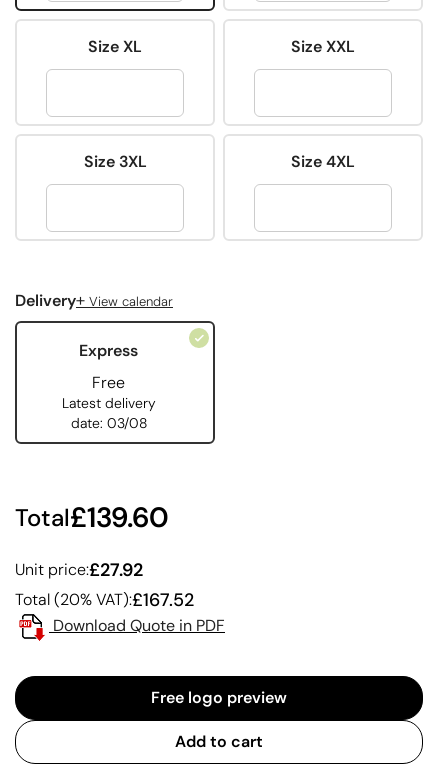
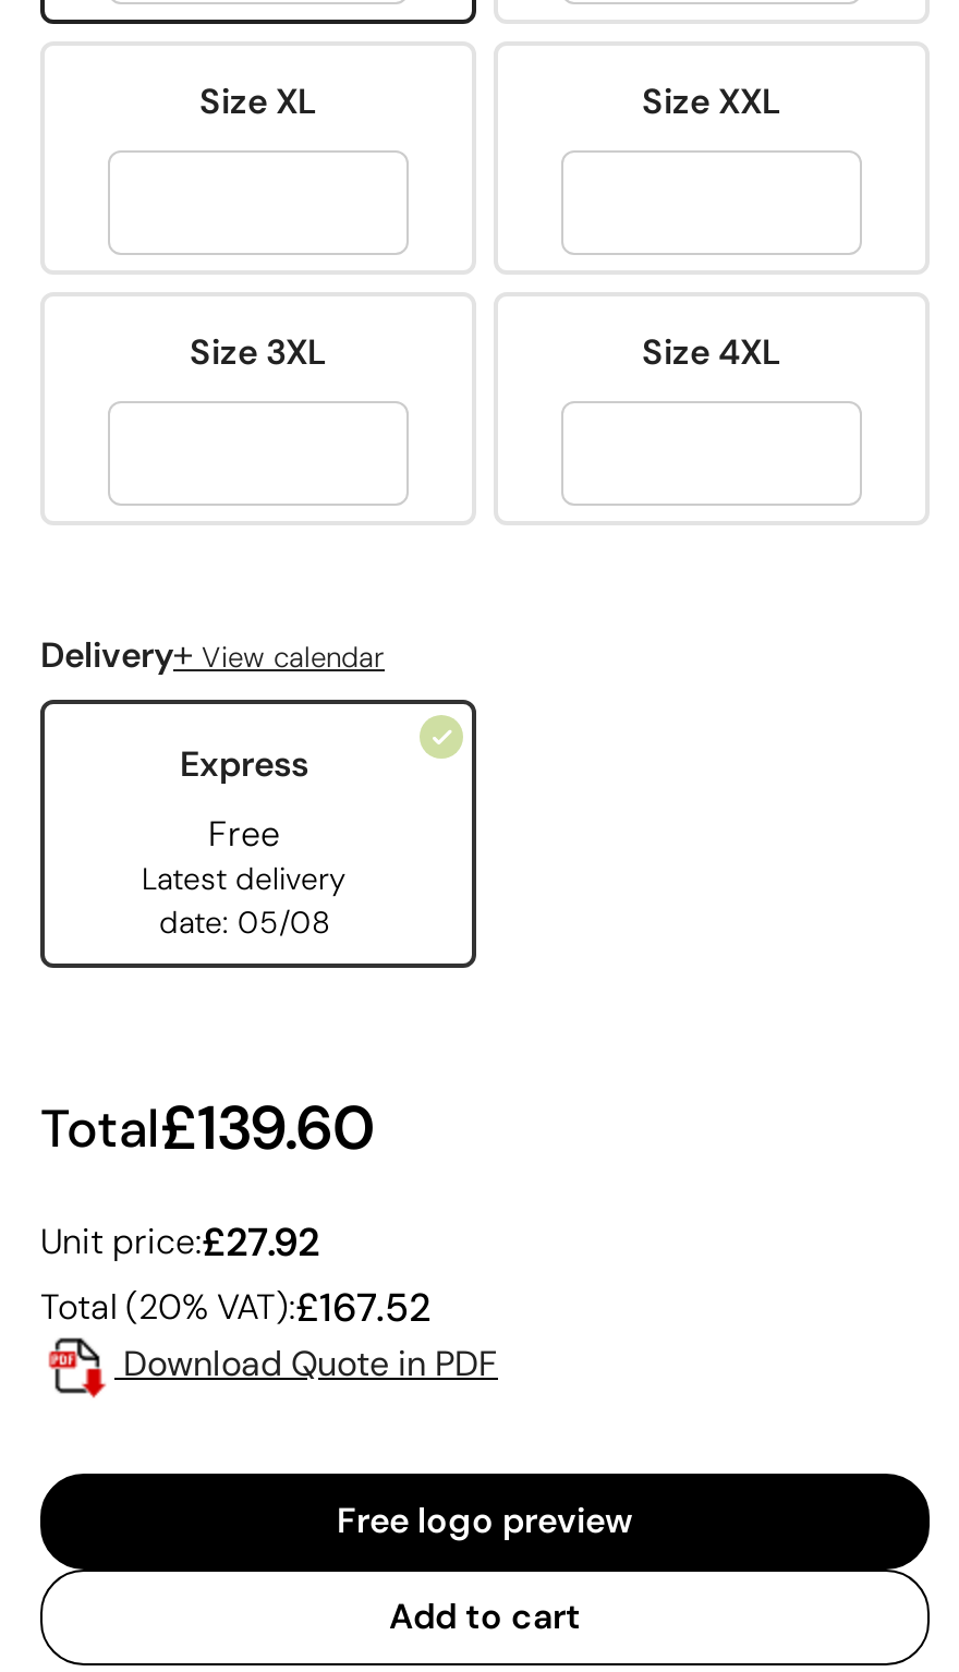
[70,413,146,431] date: 03/08 -> [159,901,329,941] date: 05/08

